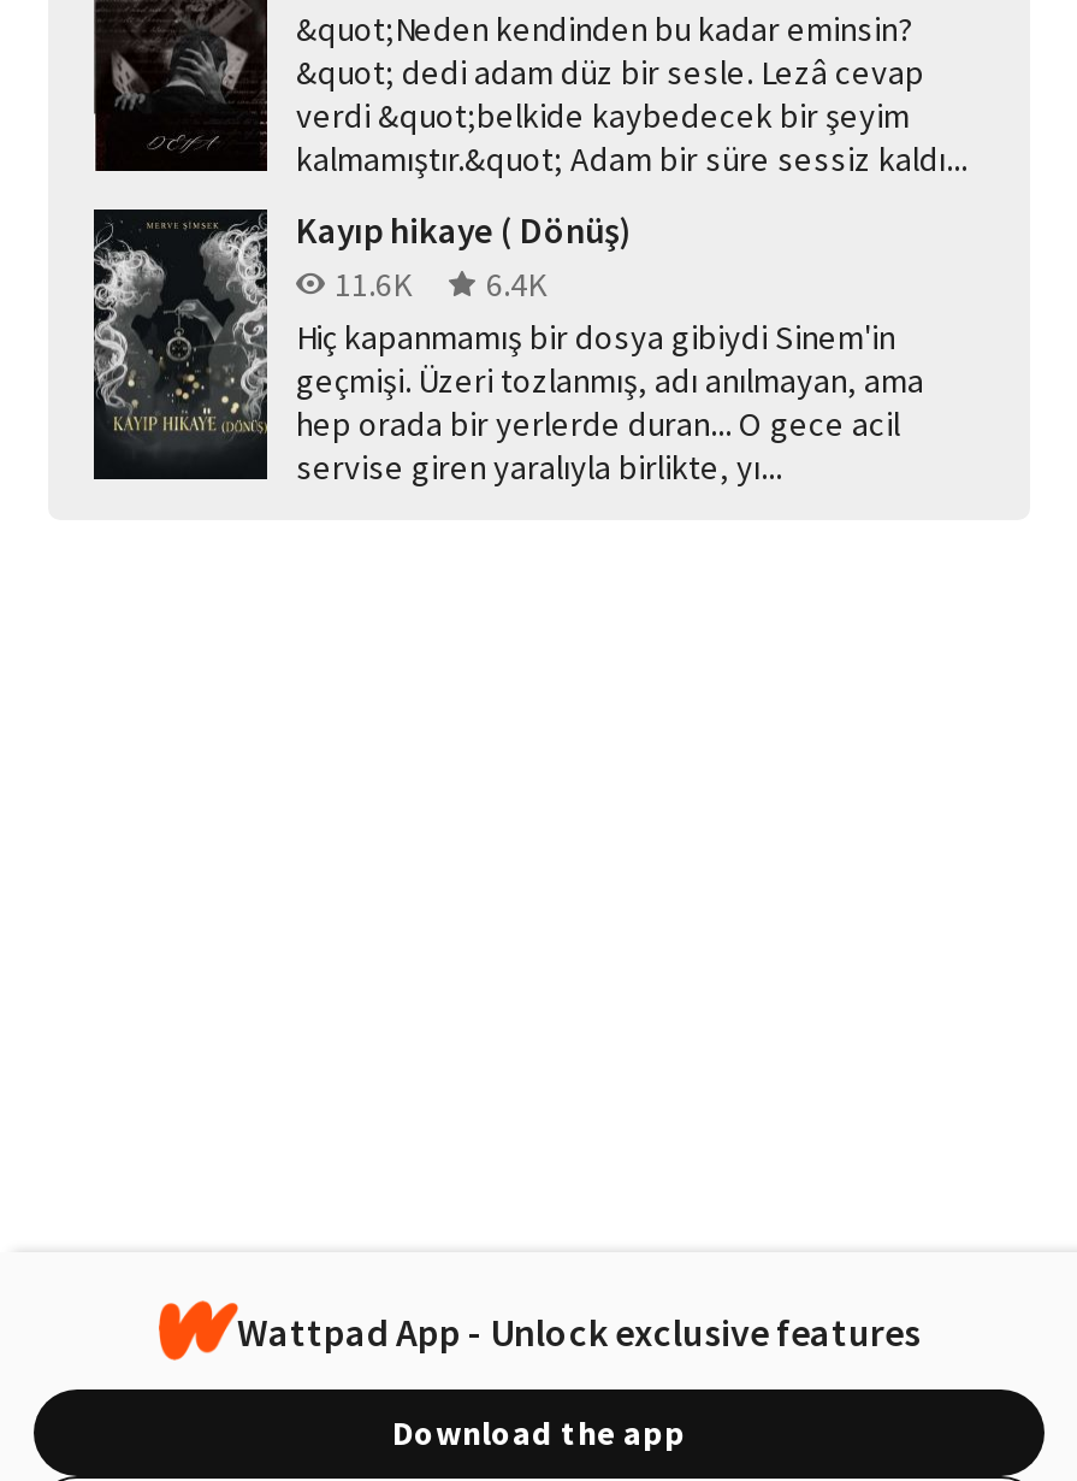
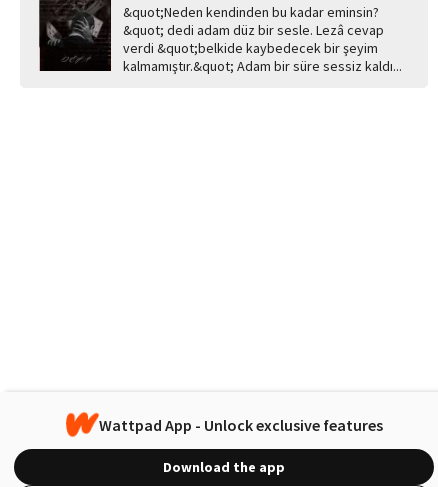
[91,206,924,488] [image] | Kayıp hikaye ( Dönüş) | 11.6K | 6.4K | Hiç kapanmamış bir dosya gibiydi Sinem'in | geçmişi. Üzeri tozlanmış, adı anılmayan, ama | hep orada bir yerlerde duran... O gece acil | servise giren yaralıyla birlikte, yı... -> none

